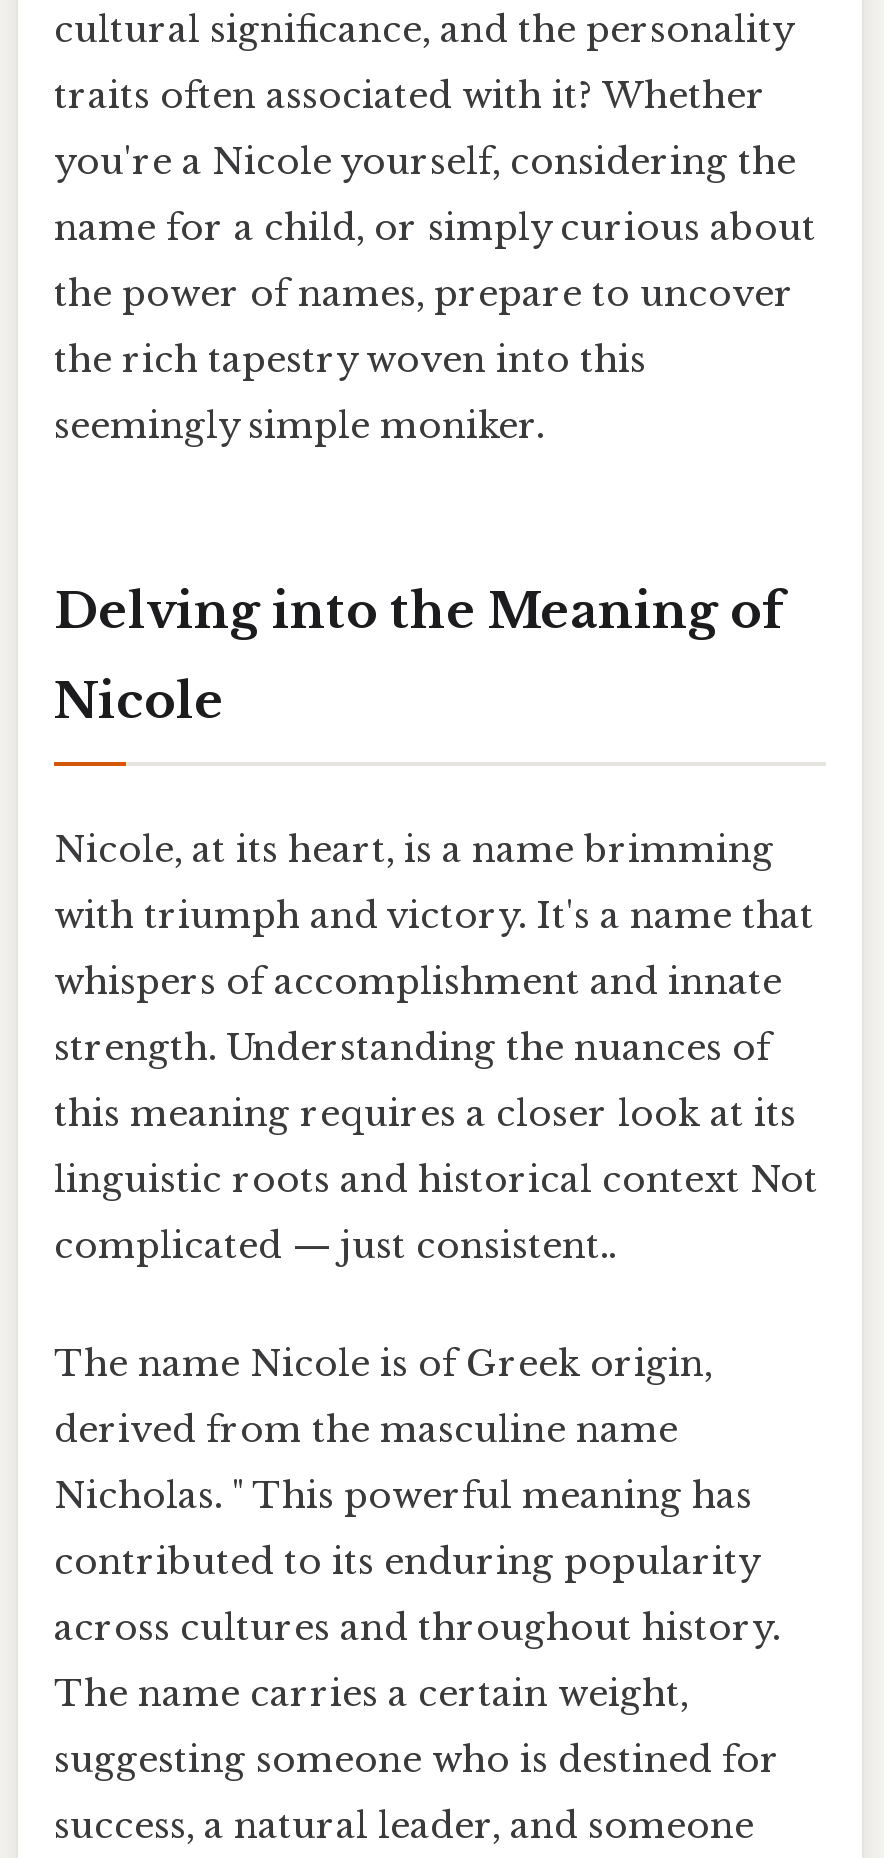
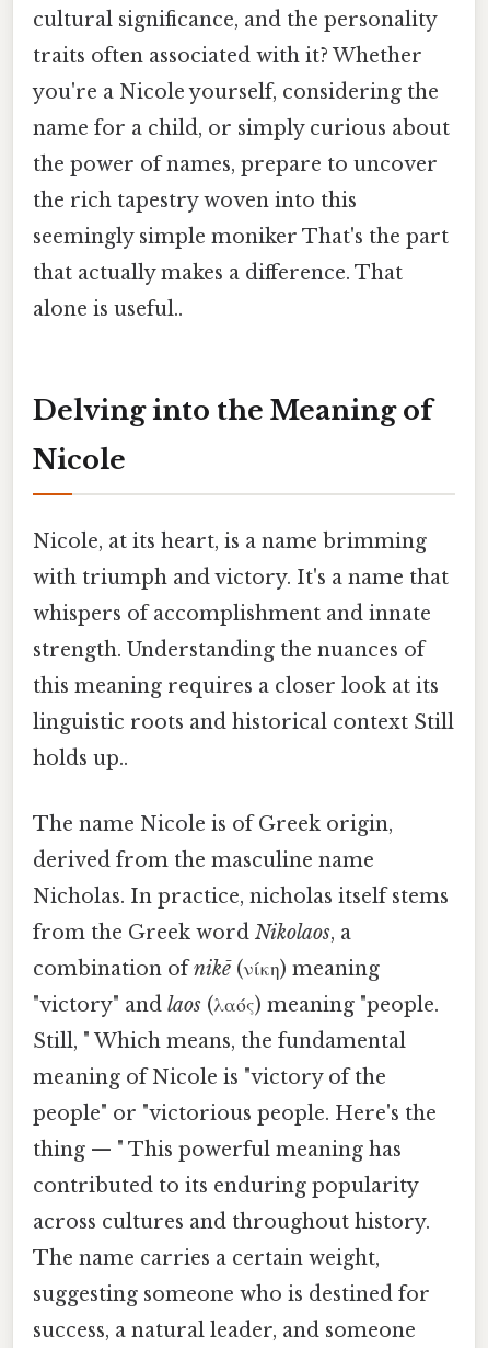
[54,405,544,449] seemingly simple moniker. -> [33,225,449,321] seemingly simple moniker That's the part | that actually makes a difference. That | alone is useful..
[54,1159,818,1203] linguistic roots and historical context Not -> [33,711,454,735] linguistic roots and historical context Still
[54,1225,616,1269] complicated — just consistent.. -> [33,747,128,771] holds up..
[54,1475,752,1519] Nicholas. " This powerful meaning has -> [33,884,449,1161] Nicholas. In practice, nicholas itself stems | from the Greek word Nikolaos, a | combination of nikē (νίκη) meaning | "victory" and laos (λαός) meaning "people. | Still, " Which means, the fundamental | meaning of Nicole is "victory of the | people" or "victorious people. Here's the | thing — " This powerful meaning has

